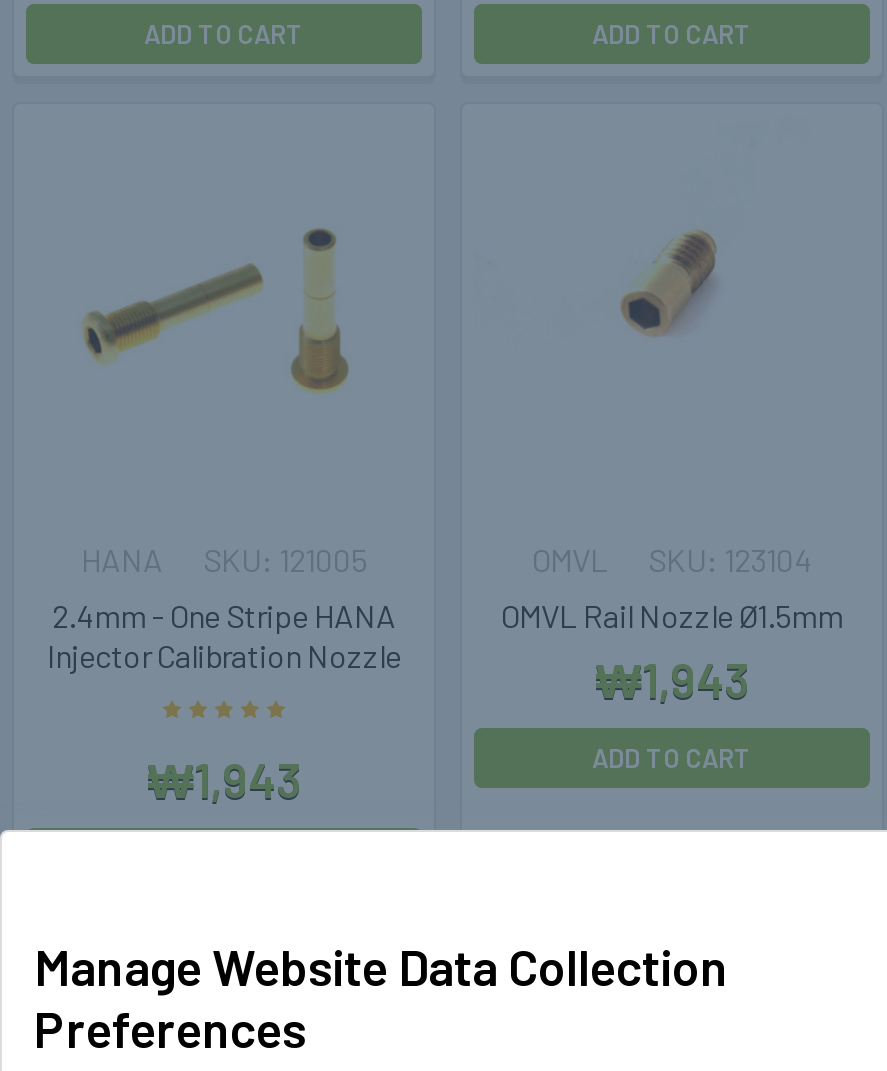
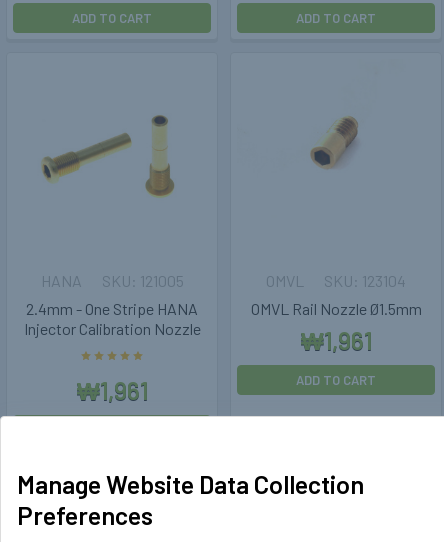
[596,650,748,708] ₩1,943 -> [300,326,371,355] ₩1,961
[148,750,300,808] ₩1,943 -> [76,376,147,405] ₩1,961

